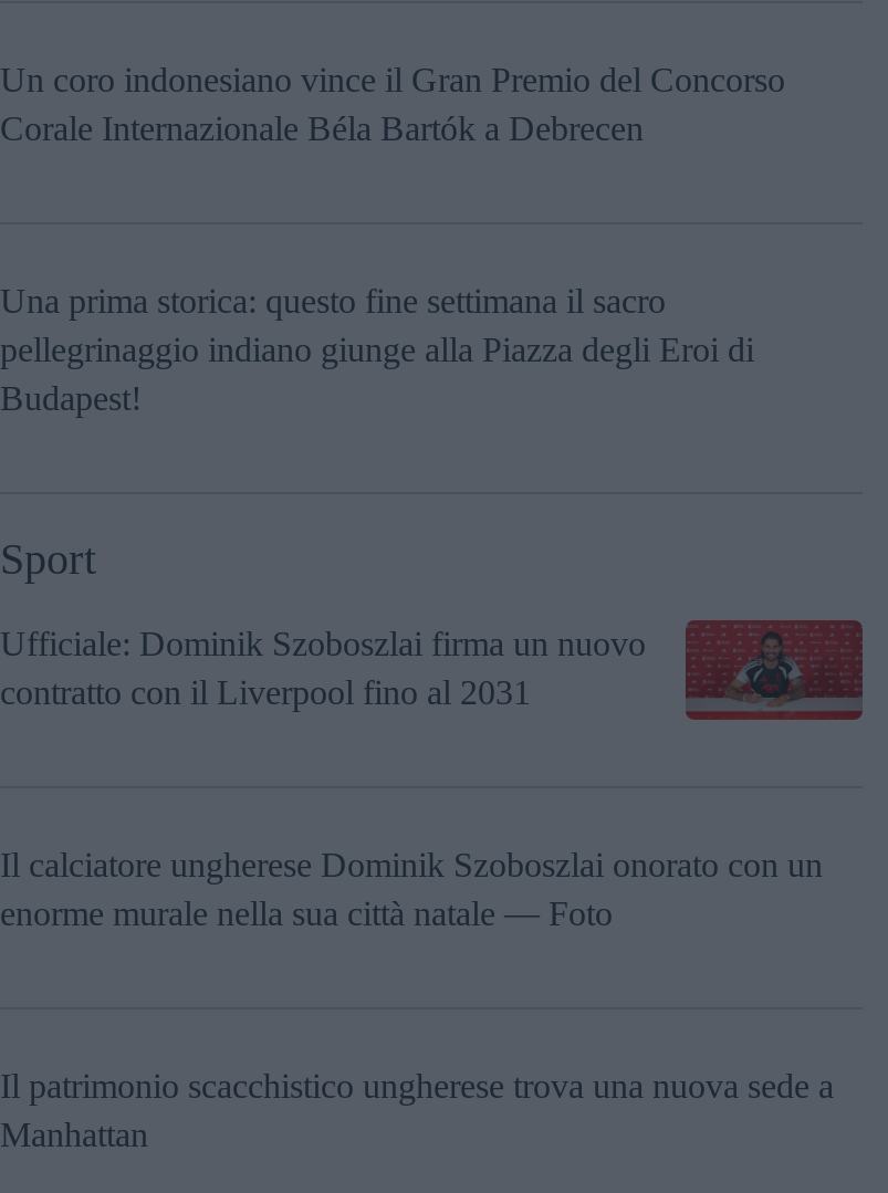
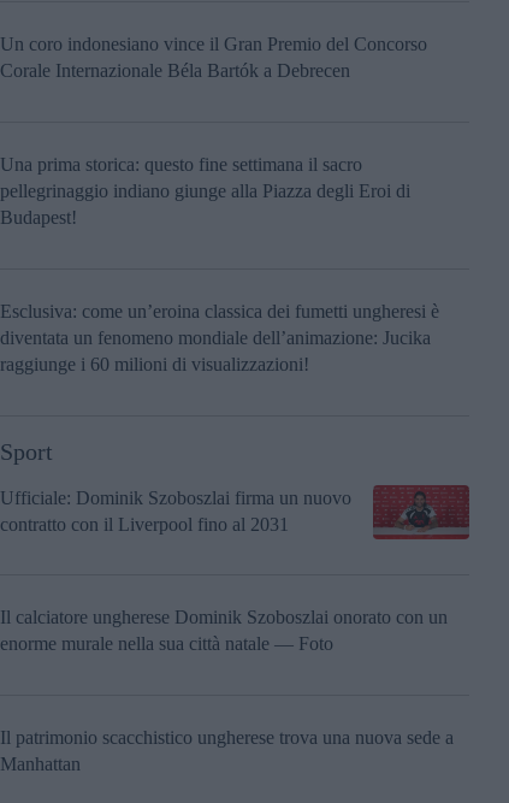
none -> [0,301,439,374] Esclusiva: come un’eroina classica dei fumetti ungheresi è | diventata un fenomeno mondiale dell’animazione: Jucika | raggiunge i 60 milioni di visualizzazioni!

